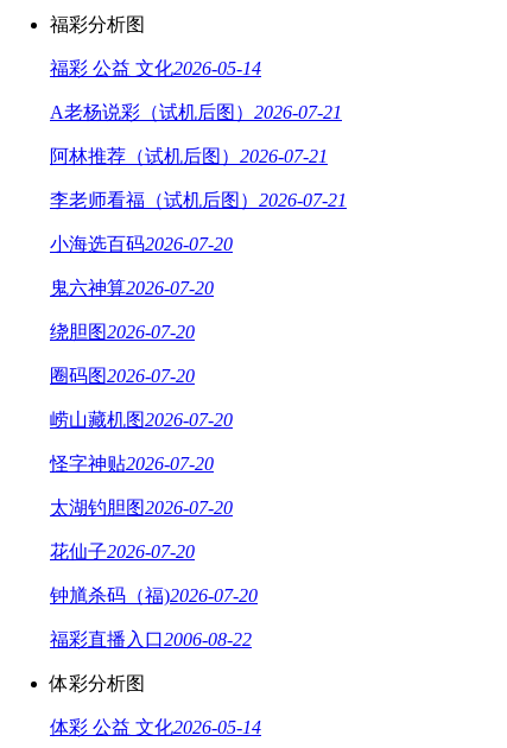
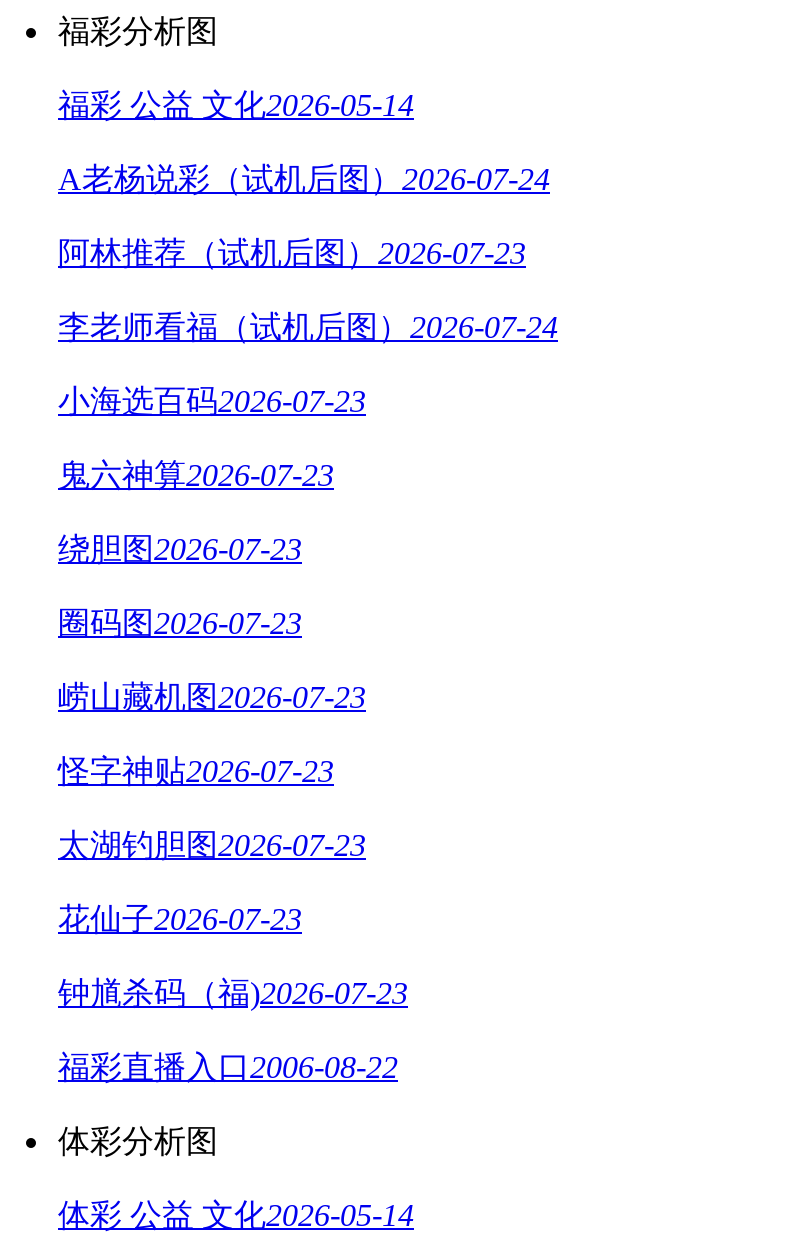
[50,102,342,122] A老杨说彩（试机后图）2026-07-21 -> [58,162,550,196] A老杨说彩（试机后图）2026-07-24
[50,146,328,166] 阿林推荐（试机后图）2026-07-21 -> [58,236,526,270] 阿林推荐（试机后图）2026-07-23
[50,190,347,210] 李老师看福（试机后图）2026-07-21 -> [58,310,558,344] 李老师看福（试机后图）2026-07-24
[50,234,233,254] 小海选百码2026-07-20 -> [58,384,366,418] 小海选百码2026-07-23
[50,278,214,298] 鬼六神算2026-07-20 -> [58,458,334,492] 鬼六神算2026-07-23
[50,322,195,342] 绕胆图2026-07-20 -> [58,532,302,566] 绕胆图2026-07-23
[50,366,195,386] 圈码图2026-07-20 -> [58,606,302,640] 圈码图2026-07-23
[50,410,233,430] 崂山藏机图2026-07-20 -> [58,680,366,714] 崂山藏机图2026-07-23
[50,454,214,474] 怪字神贴2026-07-20 -> [58,754,334,788] 怪字神贴2026-07-23
[50,497,233,518] 太湖钓胆图2026-07-20 -> [58,828,366,862] 太湖钓胆图2026-07-23
[50,541,195,562] 花仙子2026-07-20 -> [58,902,302,936] 花仙子2026-07-23
[50,585,258,606] 钟馗杀码（福)2026-07-20 -> [58,976,408,1010] 钟馗杀码（福)2026-07-23

